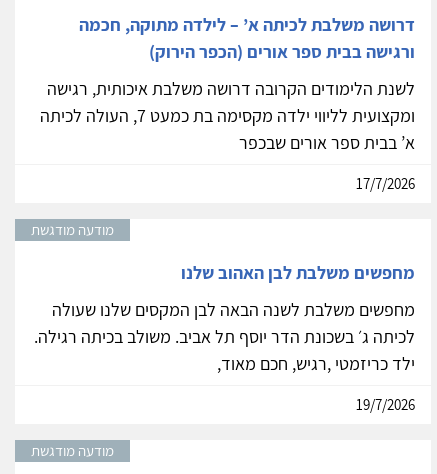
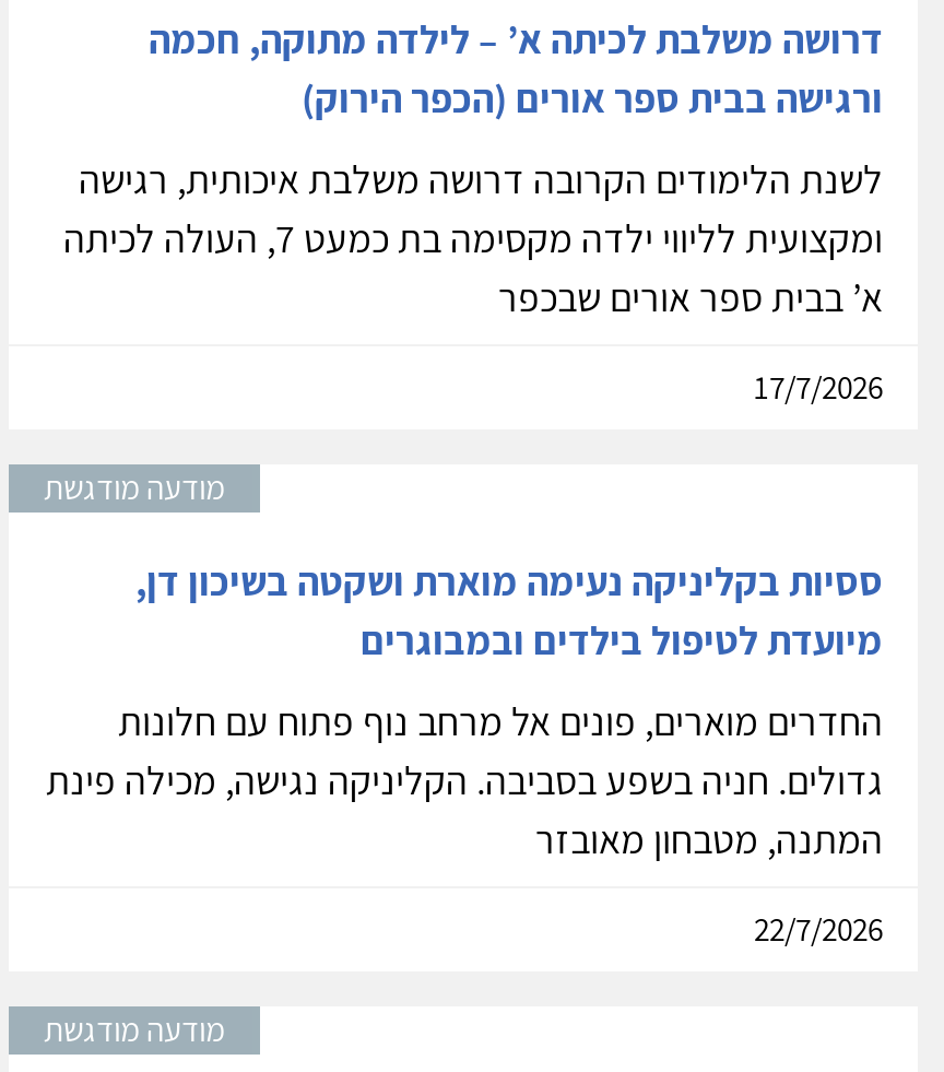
[181,261,415,284] מחפשים משלבת לבן האהוב שלנו -> [135,557,883,666] ססיות בקליניקה נעימה מוארת ושקטה בשיכון דן, | מיועדת לטיפול בילדים ובמבוגרים
[34,298,415,375] מחפשים משלבת לשנה הבאה לבן המקסים שלנו שעולה | לכיתה ג׳ בשכונת הדר יוסף תל אביב. משולב בכיתה רגילה. | ילד כריזמטי ,רגיש, חכם מאוד, -> [46,697,883,865] החדרים מוארים, פונים אל מרחב נוף פתוח עם חלונות | גדולים. חניה בשפע בסביבה. הקליניקה נגישה, מכילה פינת | המתנה, מטבחון מאובזר
[356,395,415,414] 19/7/2026 -> [754,909,883,950] 22/7/2026

